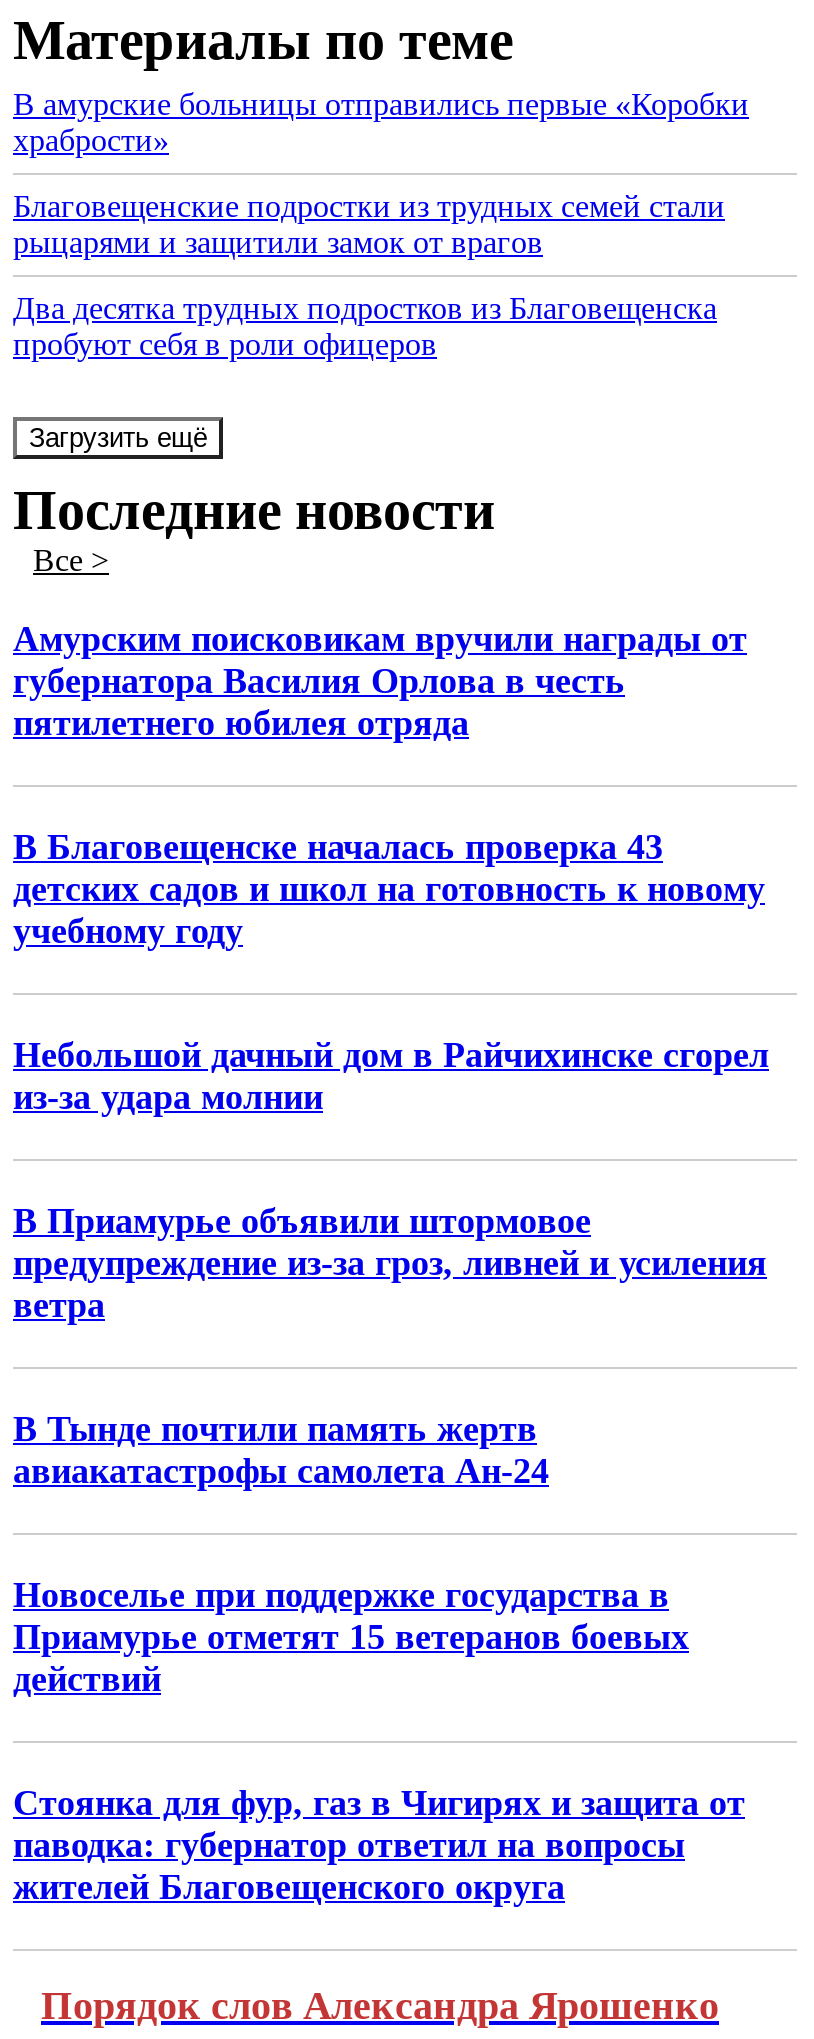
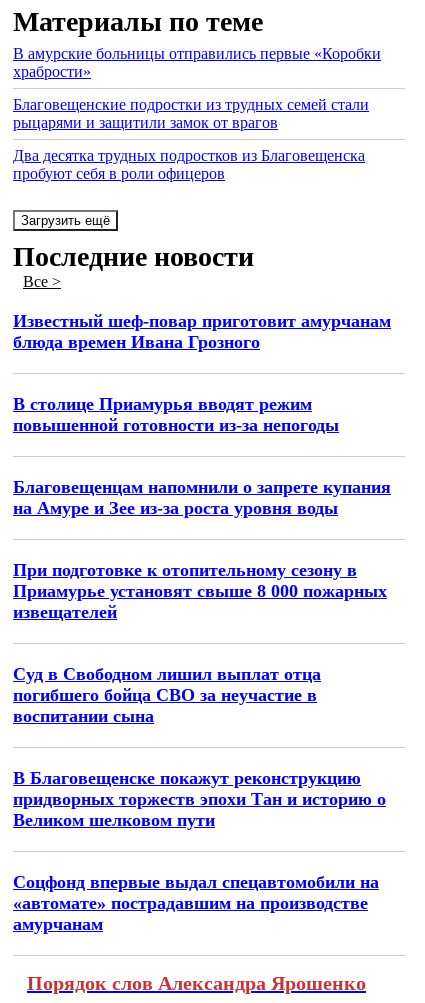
[13,620,747,744] Амурским поисковикам вручили награды от | губернатора Василия Орлова в честь | пятилетнего юбилея отряда -> [13,311,391,352] Известный шеф-повар приготовит амурчанам | блюда времен Ивана Грозного
[13,828,765,952] В Благовещенске началась проверка 43 | детских садов и школ на готовность к новому | учебному году -> [13,394,339,435] В столице Приамурья вводят режим | повышенной готовности из-за непогоды
[13,1036,769,1118] Небольшой дачный дом в Райчихинске сгорел | из-за удара молнии -> [13,477,391,518] Благовещенцам напомнили о запрете купания | на Амуре и Зее из-за роста уровня воды
[13,1202,767,1326] В Приамурье объявили штормовое | предупреждение из-за гроз, ливней и усиления | ветра -> [13,560,387,622] При подготовке к отопительному сезону в | Приамурье установят свыше 8 000 пожарных | извещателей
[13,1410,549,1492] В Тынде почтили память жертв | авиакатастрофы самолета Ан-24 -> [13,664,321,726] Суд в Свободном лишил выплат отца | погибшего бойца СВО за неучастие в | воспитании сына
[13,1576,689,1700] Новоселье при поддержке государства в | Приамурье отметят 15 ветеранов боевых | действий -> [13,768,386,830] В Благовещенске покажут реконструкцию | придворных торжеств эпохи Тан и историю о | Великом шелковом пути
[13,1784,745,1908] Стоянка для фур, газ в Чигирях и защита от | паводка: губернатор ответил на вопросы | жителей Благовещенского округа -> [13,872,379,934] Соцфонд впервые выдал спецавтомобили на | «автомате» пострадавшим на производстве | амурчанам

